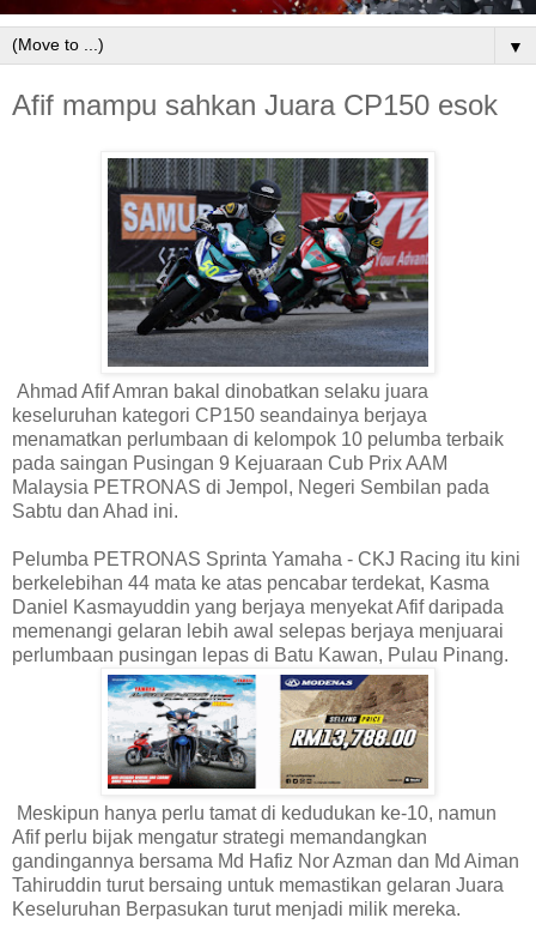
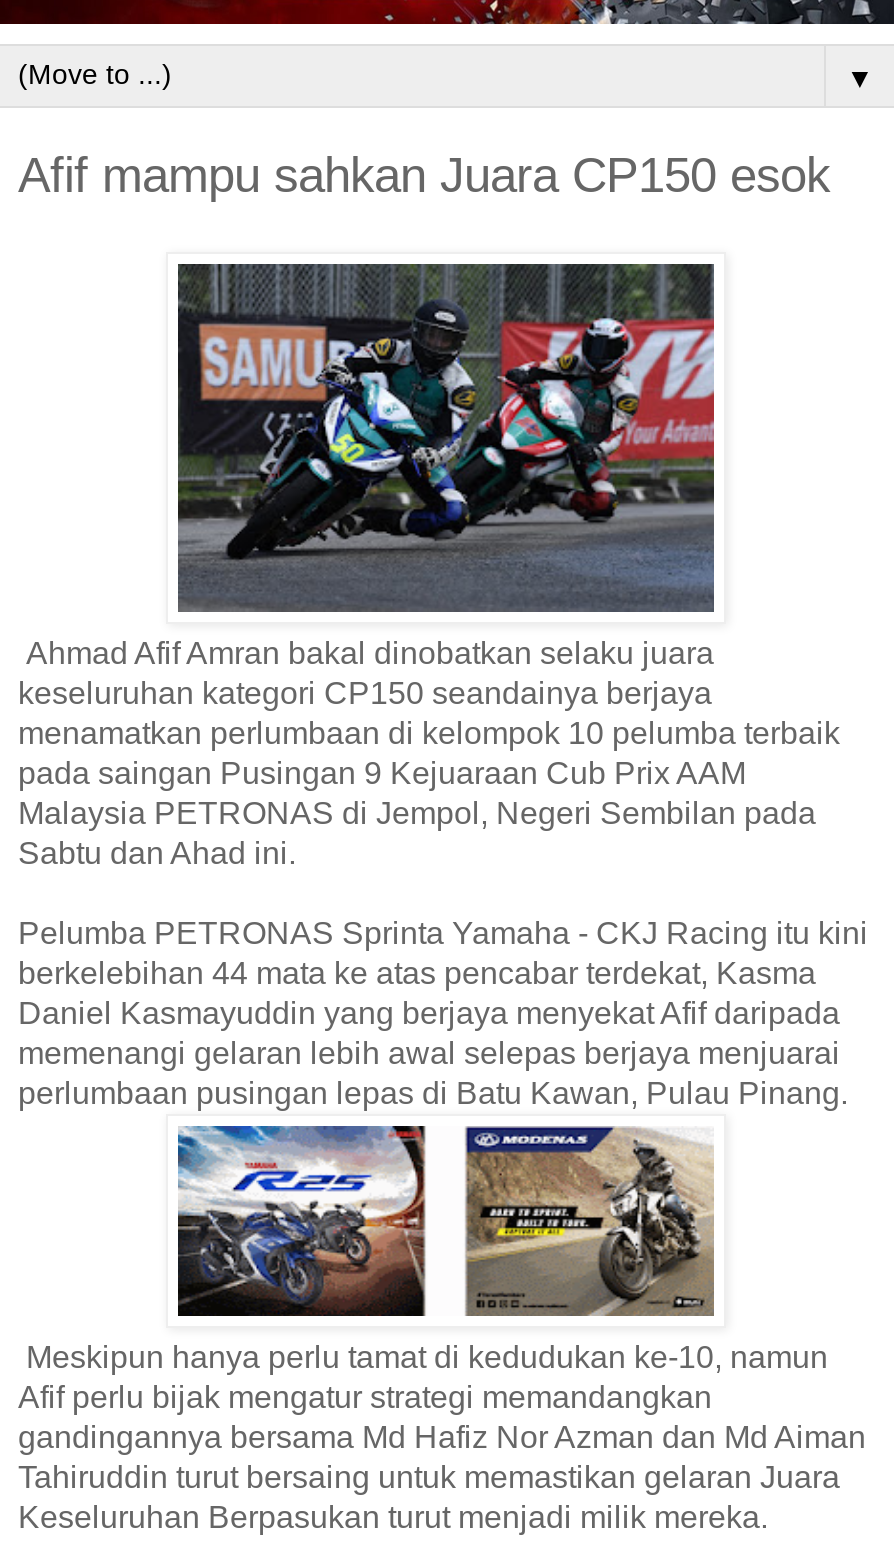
[106,674,256,786] [image] -> [176,1124,426,1314] [image]
[280,674,430,789] [image] -> [466,1126,714,1314] [image]

